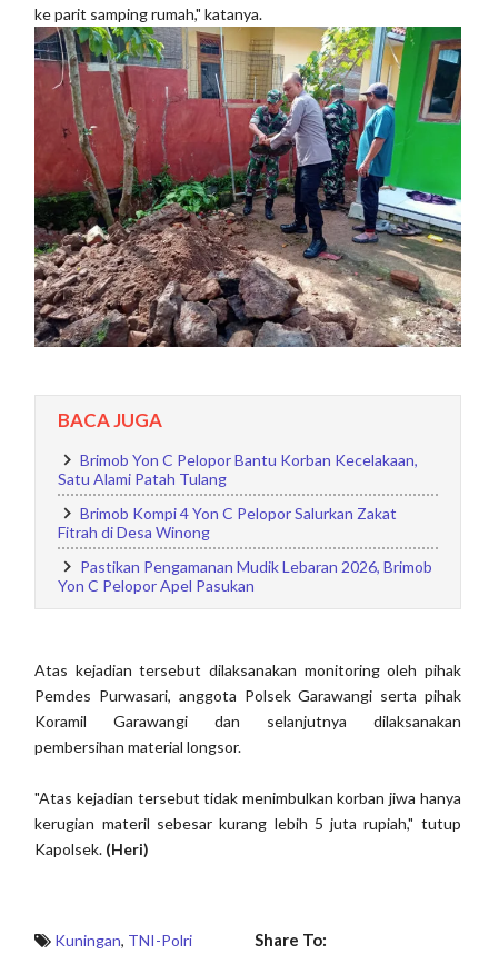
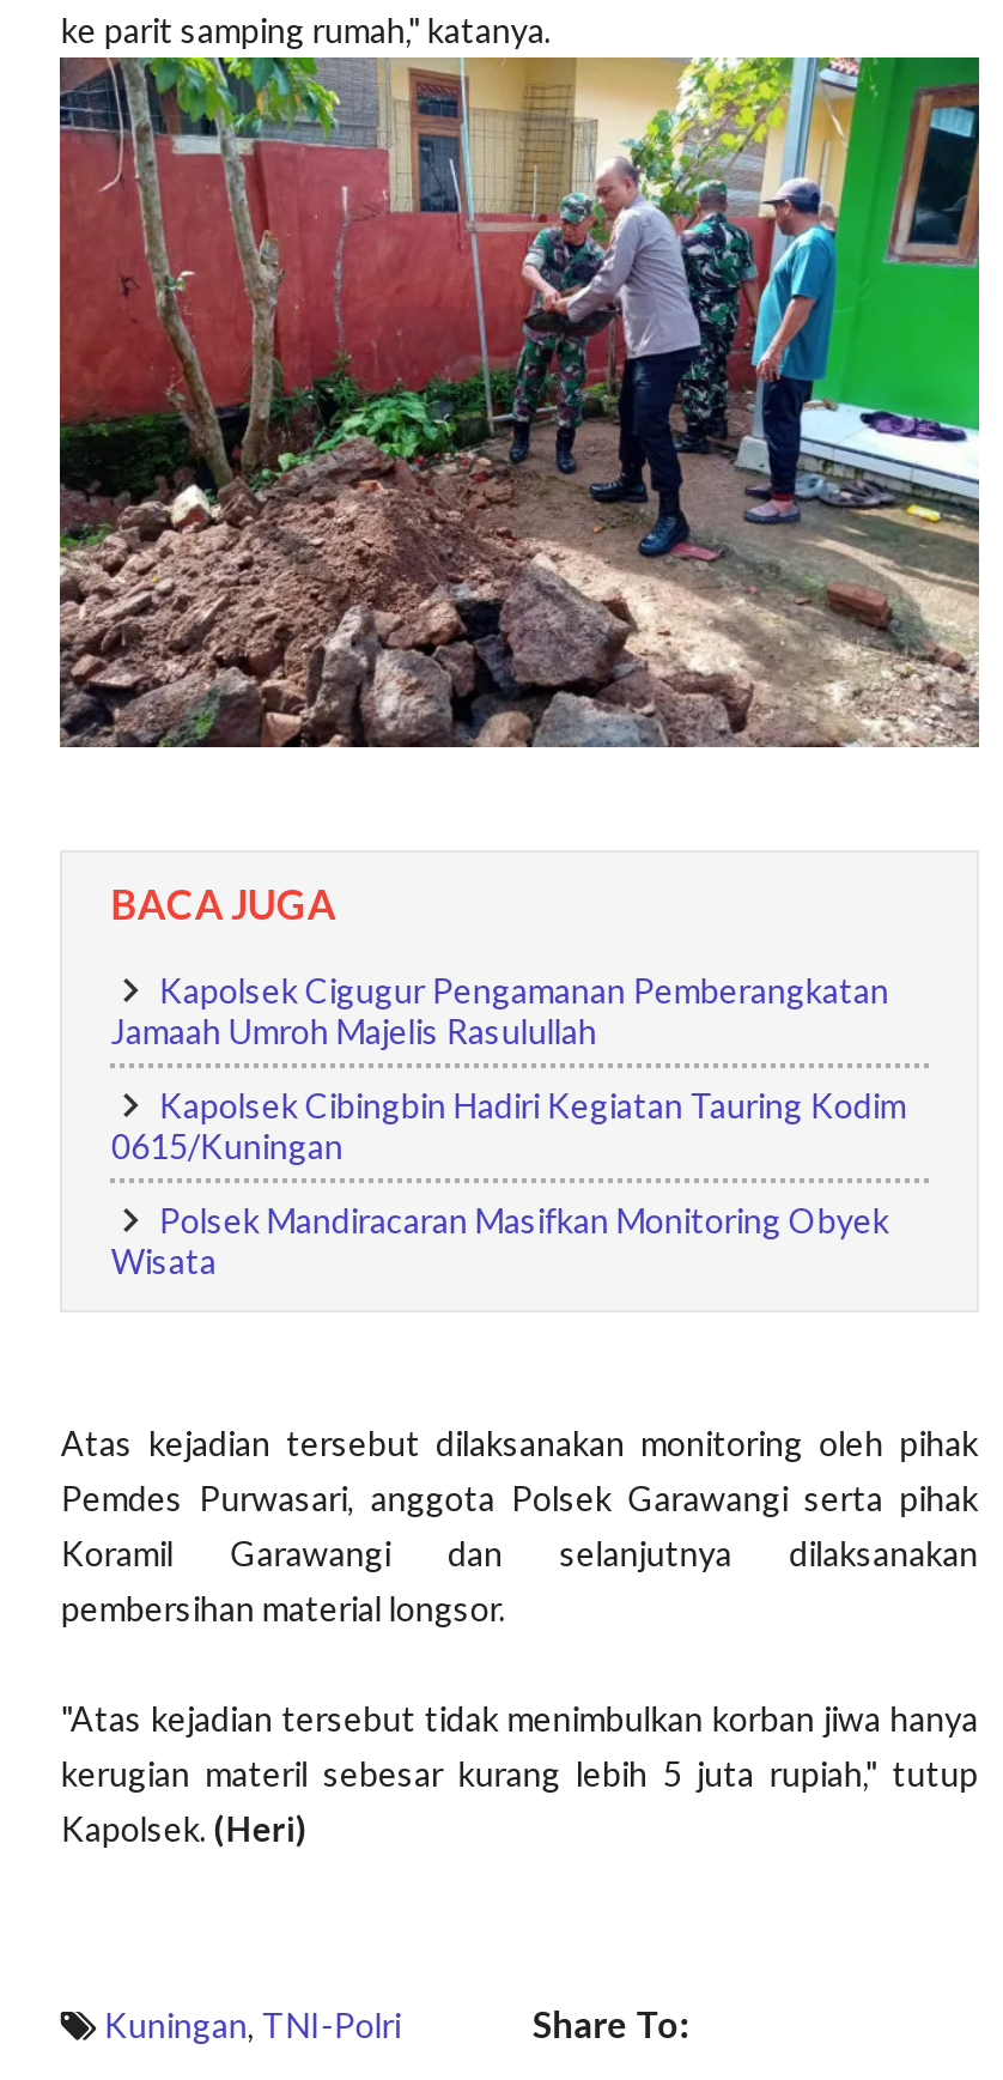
[58,450,418,488] Brimob Yon C Pelopor Bantu Korban Kecelakaan, | Satu Alami Patah Tulang -> [111,969,889,1051] Kapolsek Cigugur Pengamanan Pemberangkatan | Jamaah Umroh Majelis Rasulullah
[58,503,397,541] Brimob Kompi 4 Yon C Pelopor Salurkan Zakat | Fitrah di Desa Winong -> [111,1084,906,1166] Kapolsek Cibingbin Hadiri Kegiatan Tauring Kodim | 0615/Kuningan
[58,557,433,595] Pastikan Pengamanan Mudik Lebaran 2026, Brimob | Yon C Pelopor Apel Pasukan -> [111,1199,889,1281] Polsek Mandiracaran Masifkan Monitoring Obyek | Wisata

